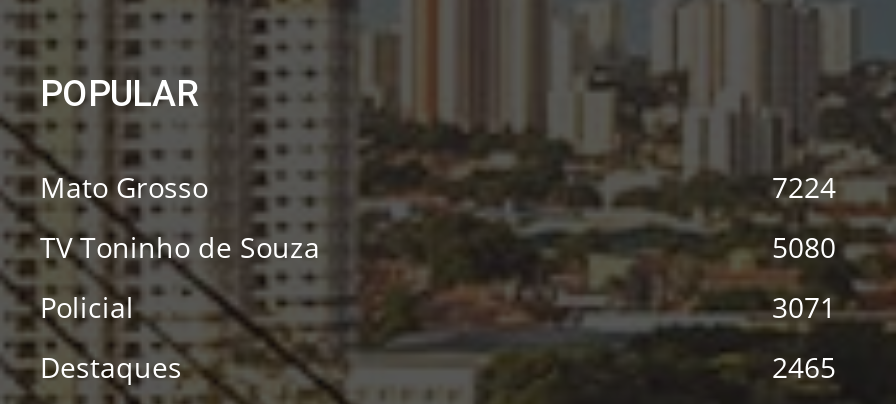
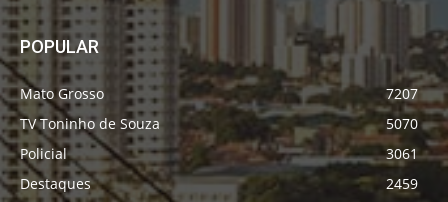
[772,169,836,207] 7224 -> [386,84,418,103] 7207
[772,229,836,267] 5080 -> [386,114,418,133] 5070
[772,289,836,327] 3071 -> [386,144,418,163] 3061
[772,349,836,387] 2465 -> [386,174,418,193] 2459

